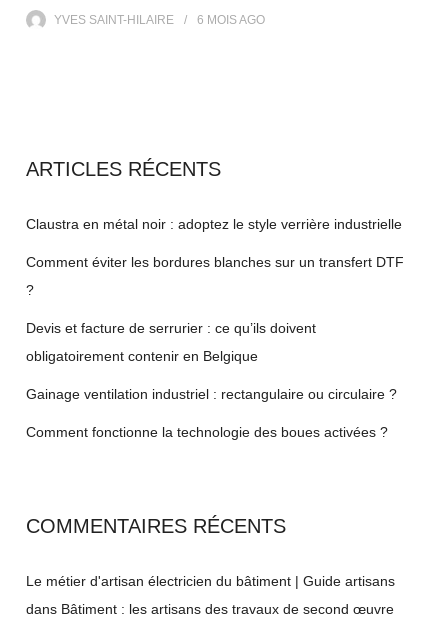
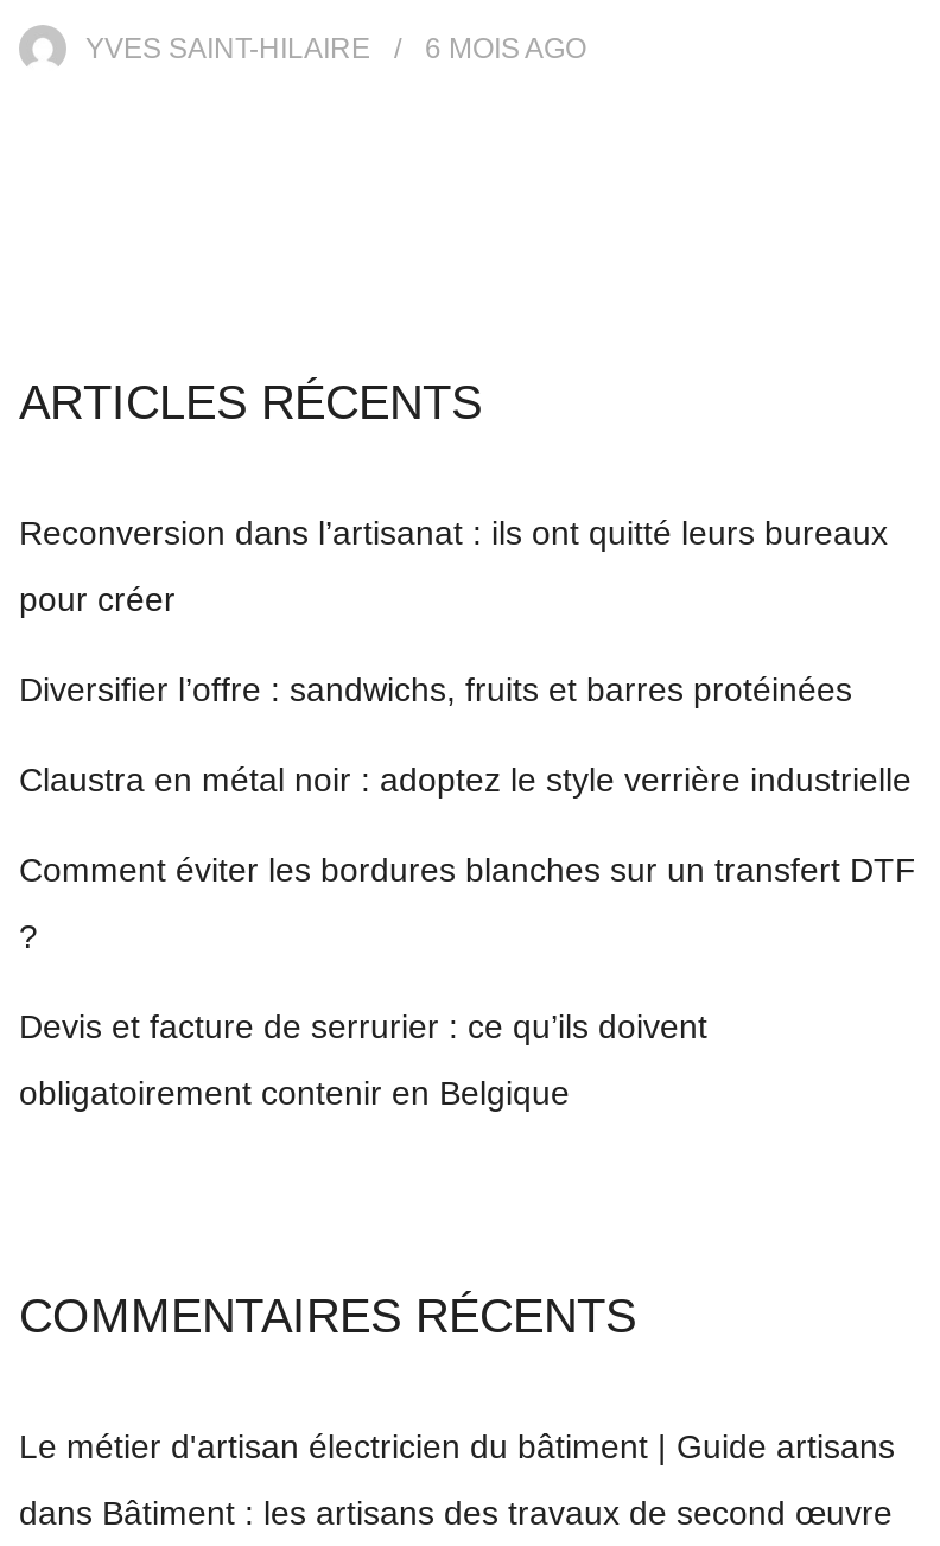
none -> [19,513,888,708] Reconversion dans l’artisanat : ils ont quitté leurs bureaux | pour créer | Diversifier l’offre : sandwichs, fruits et barres protéinées
moved [26,216,404,364] -> [19,760,916,1111]: Claustra en métal noir : adoptez le style verrière industrielle | Comment éviter les bordures blanches sur un transfert DTF | Devis et facture de serrurier : ce qu’ils doivent | obligatoirement contenir en Belgique
[26,386,397,440] Gainage ventilation industriel : rectangulaire ou circulaire ? | Comment fonctionne la technologie des boues activées ? -> none

